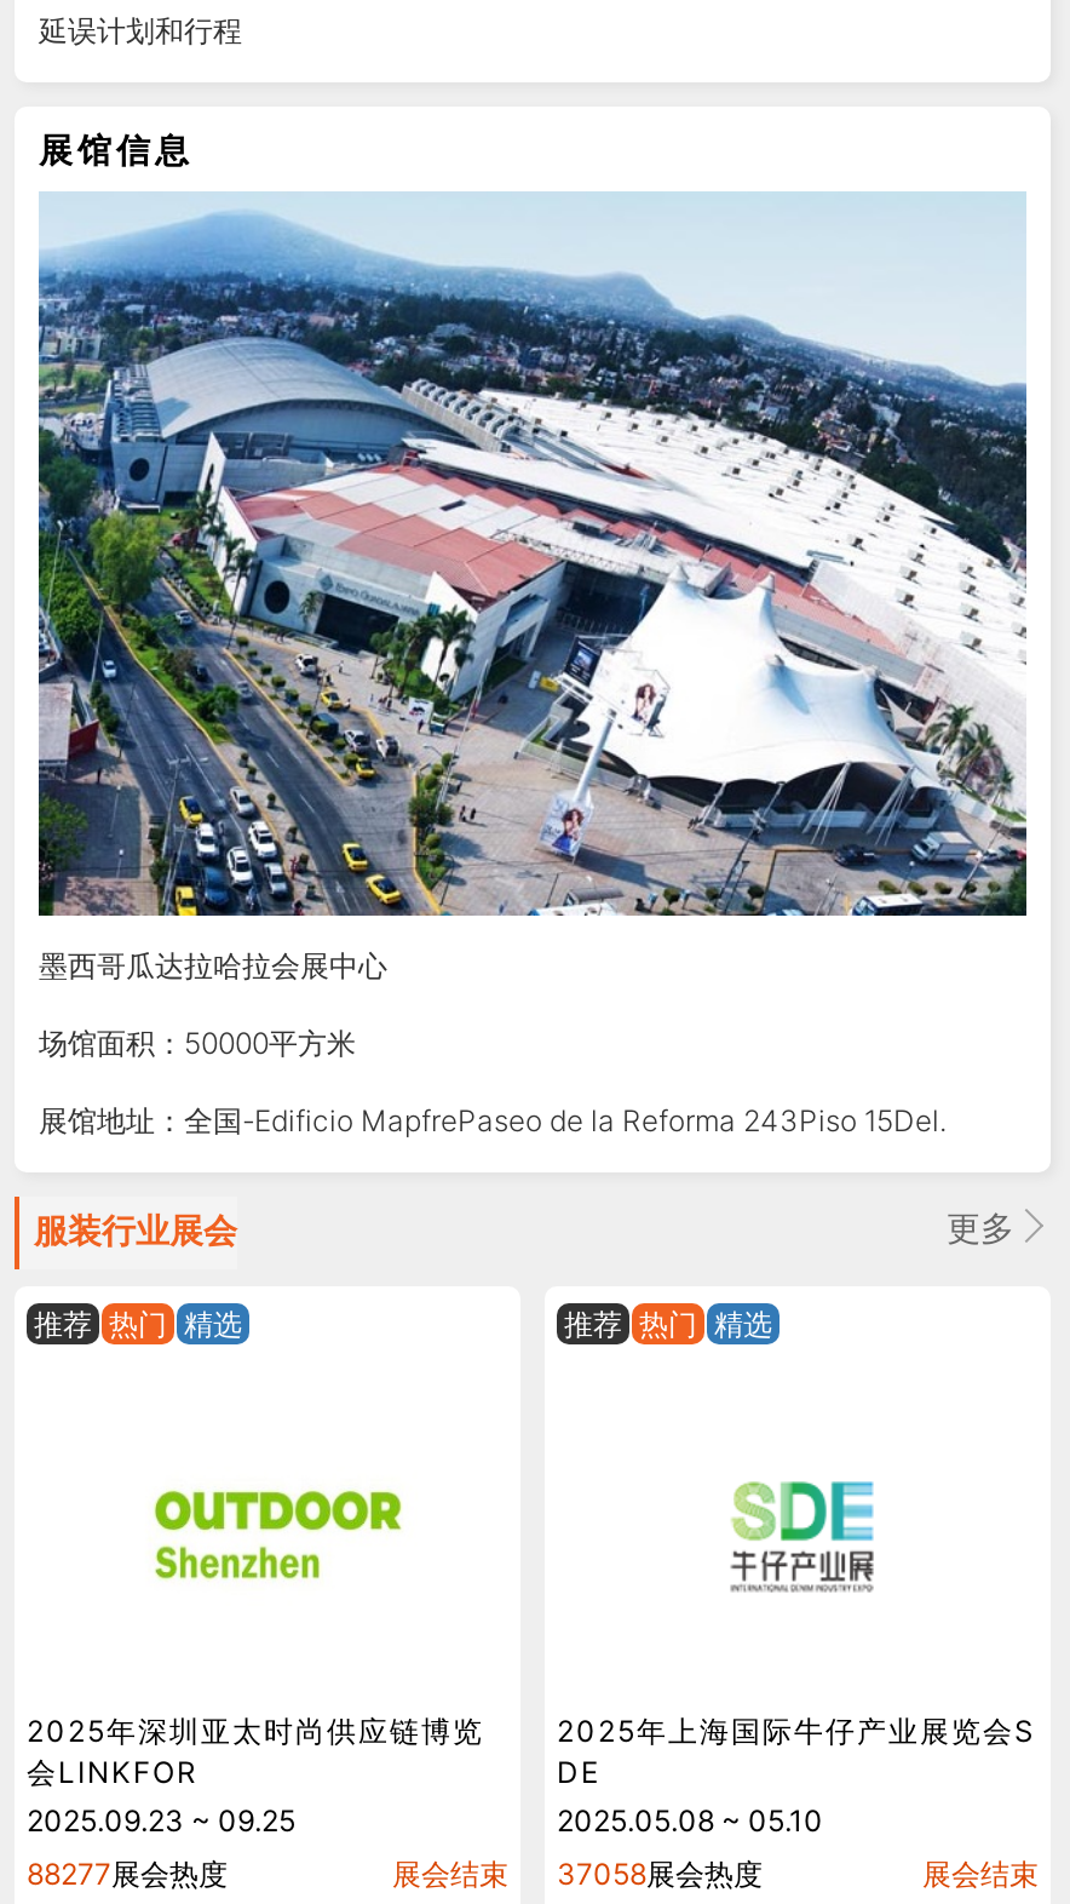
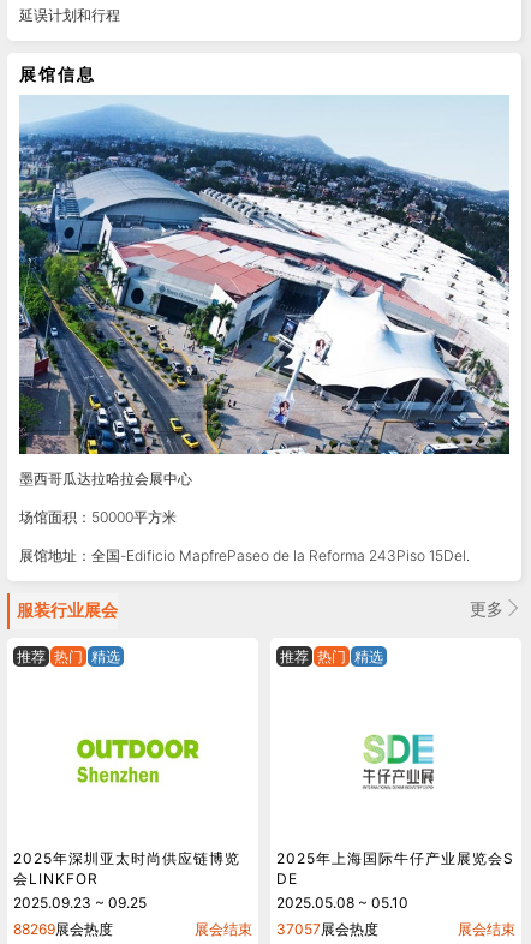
[27,1856,228,1892] 88277展会热度 -> [13,920,113,938] 88269展会热度
[392,1856,763,1892] 展会结束 37058展会热度 -> [195,920,378,938] 展会结束 37057展会热度

